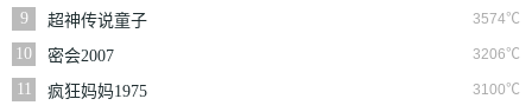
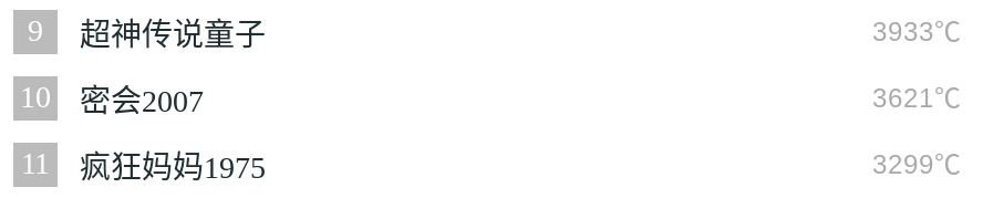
[473,11,520,27] 3574℃ -> [872,17,961,48] 3933℃
[473,46,520,63] 3206℃ -> [872,83,961,114] 3621℃
[473,82,520,98] 3100℃ -> [872,150,961,181] 3299℃

